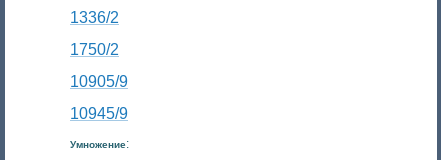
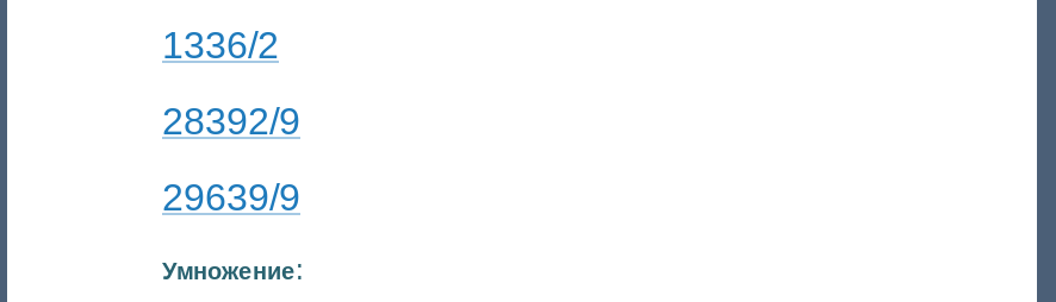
[70,41,128,122] 1750/2 | 10905/9 | 10945/9 -> [162,101,300,218] 28392/9 | 29639/9

